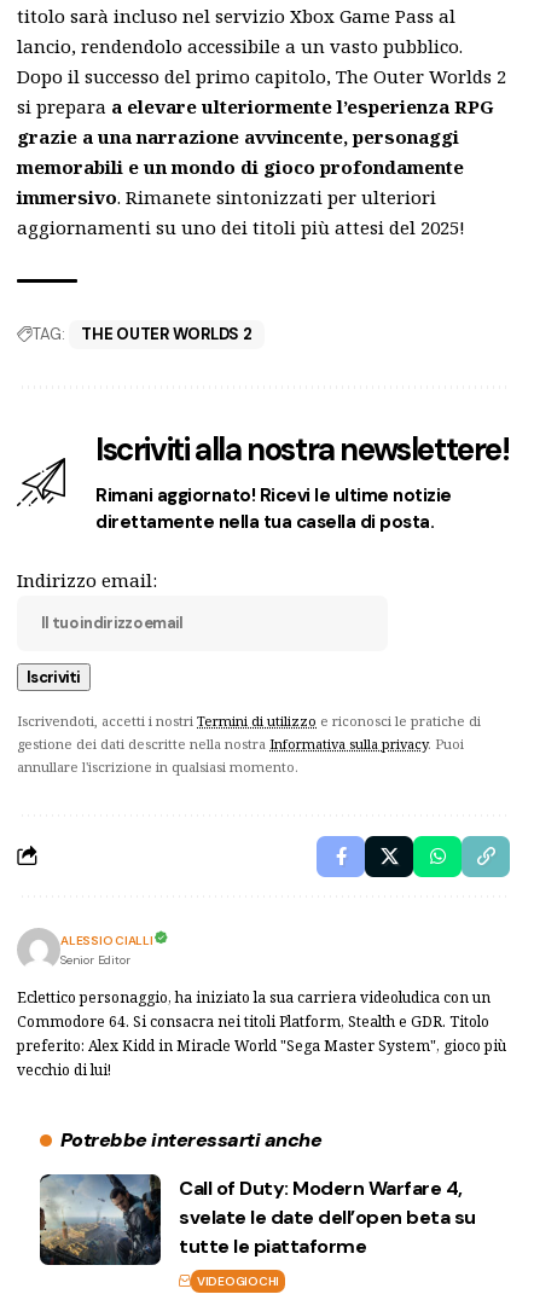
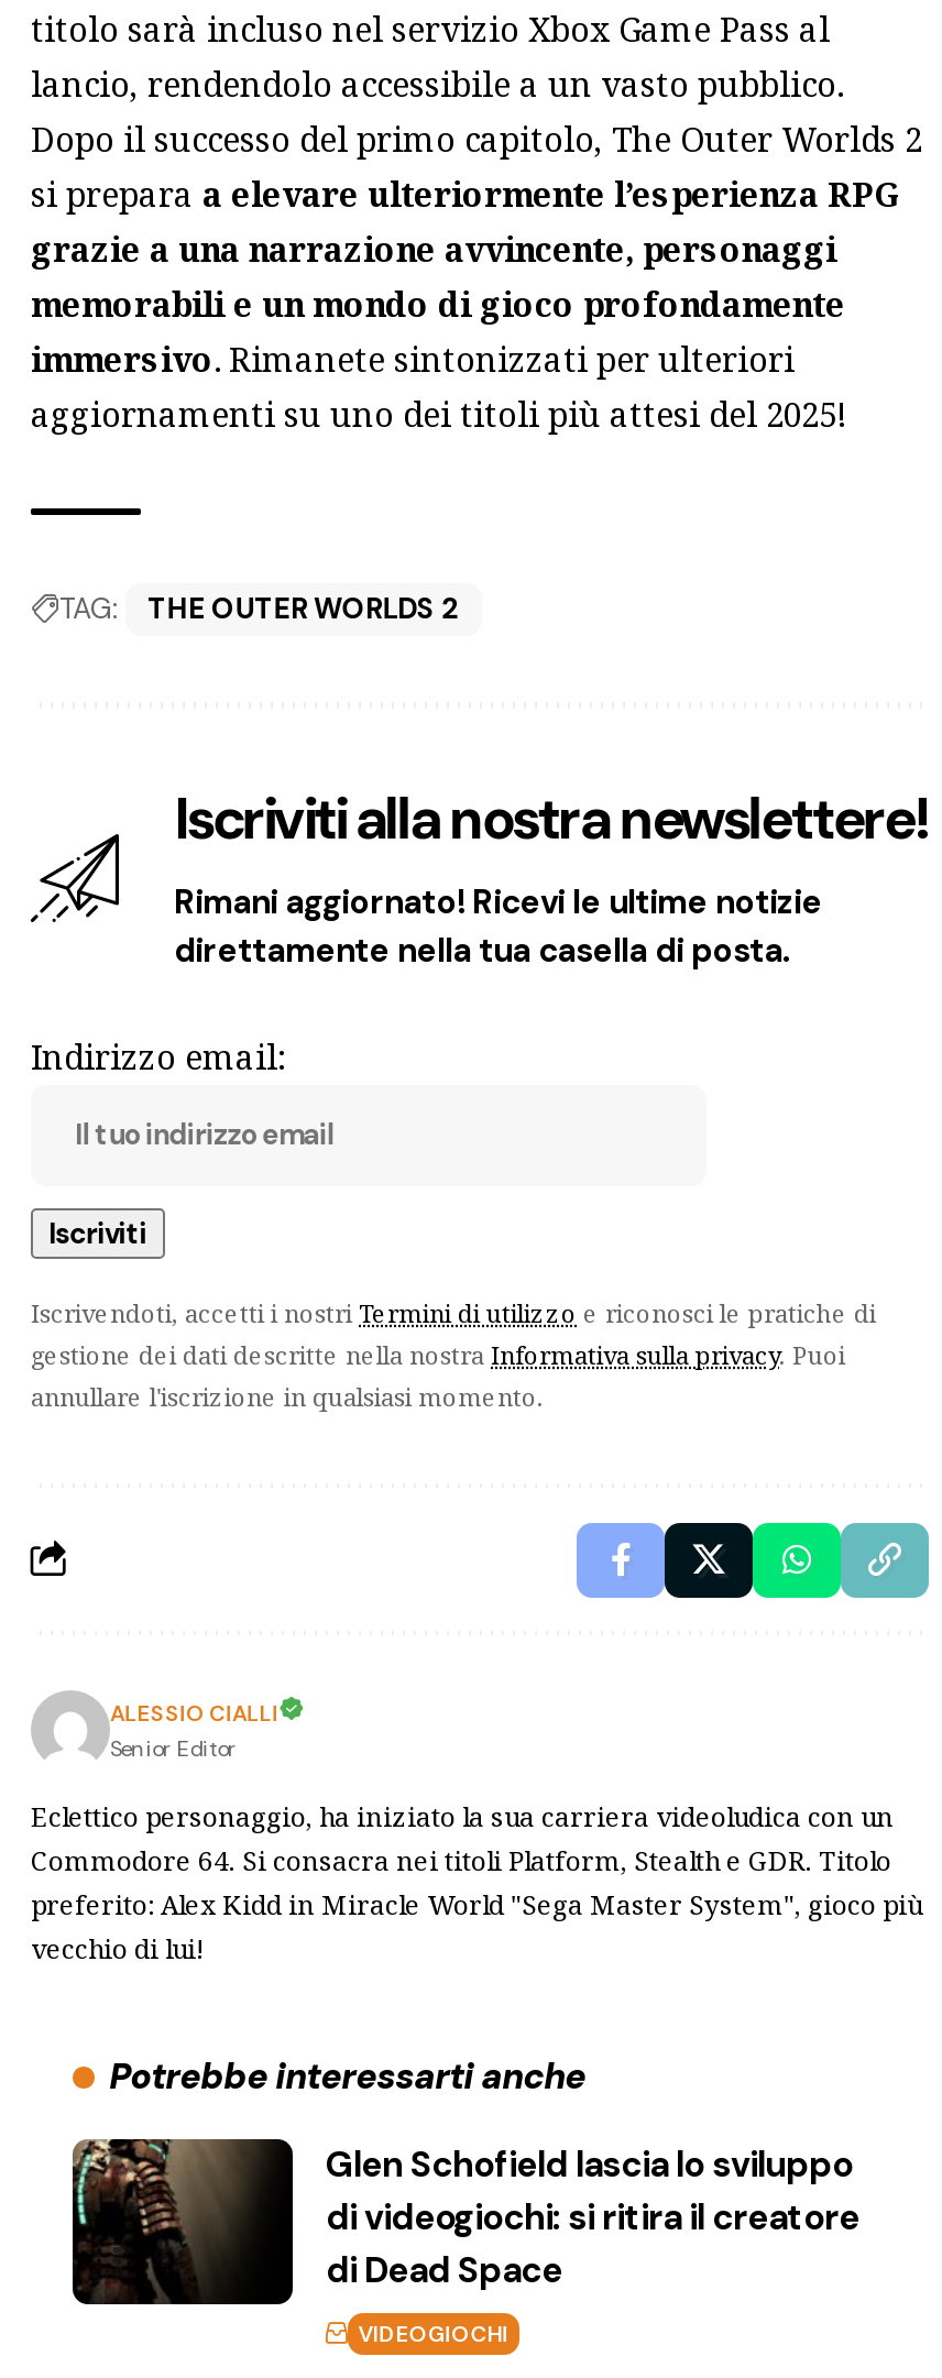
[39,1173,475,1265] [image] | Call of Duty: Modern Warfare 4, | svelate le date dell’open beta su | tutte le piattaforme -> [70,2137,859,2304] [image] | Glen Schofield lascia lo sviluppo | di videogiochi: si ritira il creatore | di Dead Space

